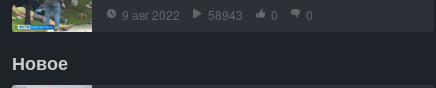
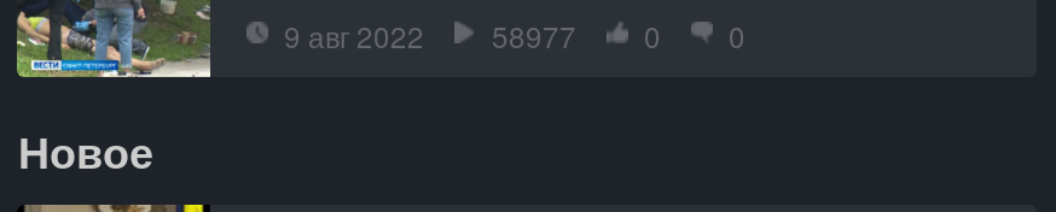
[122,6,313,23] 9 авг 2022 58943 0 0 -> [284,14,745,55] 9 авг 2022 58977 0 0

